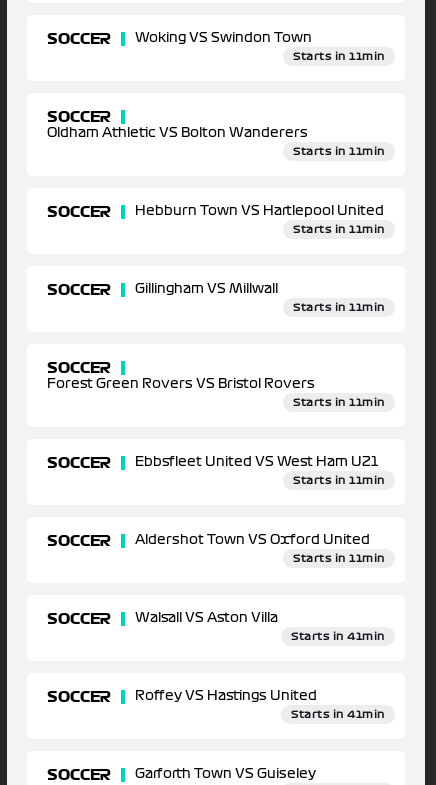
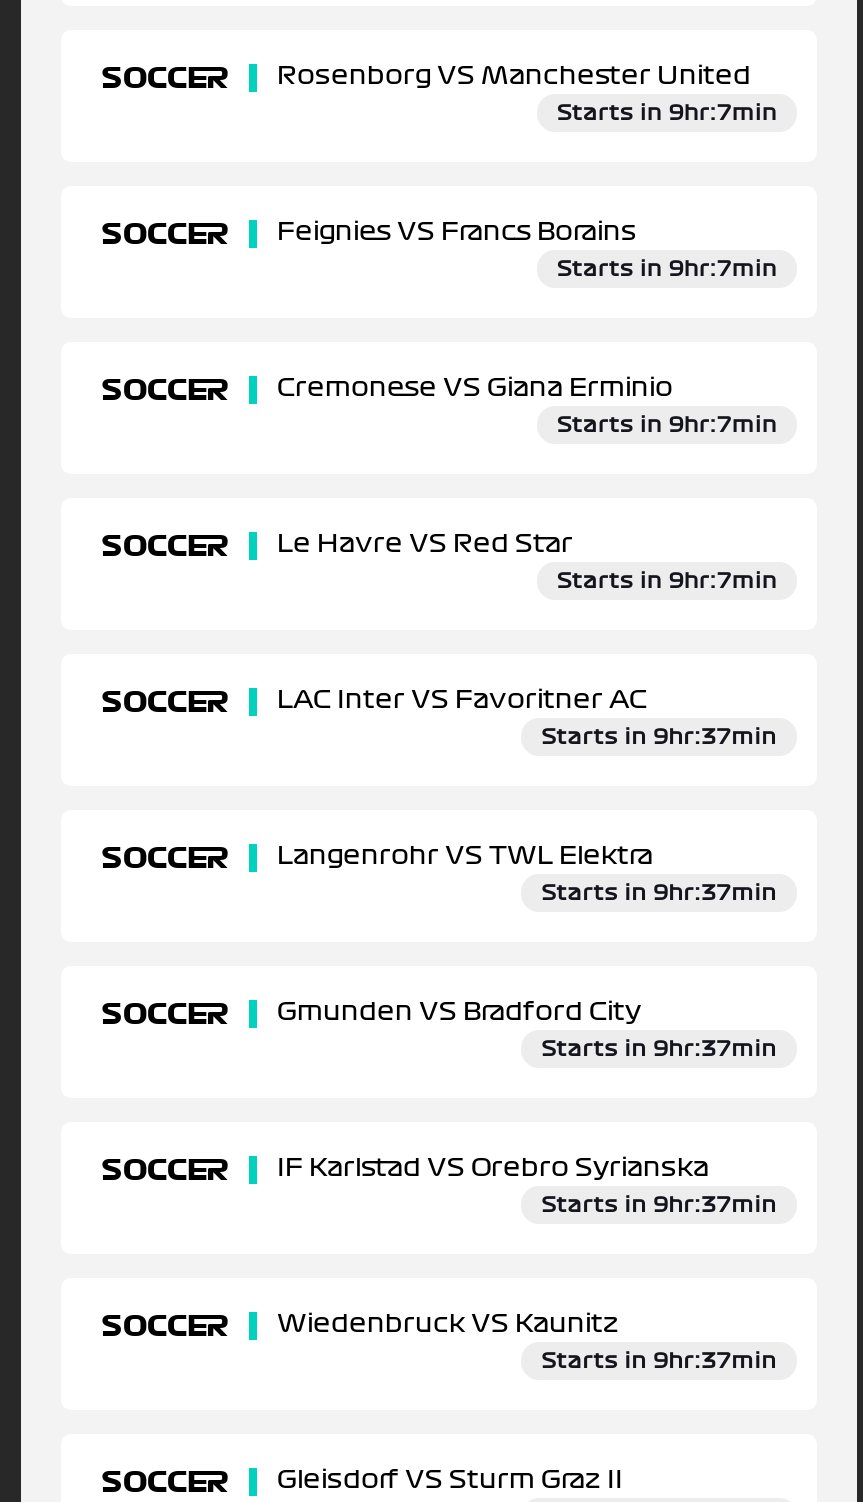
[135,32,312,44] Woking VS Swindon Town -> [277,64,751,88] Rosenborg VS Manchester United
[293,51,385,62] Starts in 11min -> [557,102,777,124] Starts in 9hr:7min
[47,127,308,139] Oldham Athletic VS Bolton Wanderers -> [277,220,637,244] Feignies VS Francs Borains
[293,146,385,157] Starts in 11min -> [557,258,777,280] Starts in 9hr:7min
[135,205,384,217] Hebburn Town VS Hartlepool United -> [277,376,673,400] Cremonese VS Giana Erminio
[293,224,385,235] Starts in 11min -> [557,414,777,436] Starts in 9hr:7min
[135,283,278,295] Gillingham VS Millwall -> [277,532,573,556] Le Havre VS Red Star
[293,302,385,313] Starts in 11min -> [557,570,777,592] Starts in 9hr:7min
[47,378,315,390] Forest Green Rovers VS Bristol Rovers -> [277,688,647,712] LAC Inter VS Favoritner AC
[293,397,385,408] Starts in 11min -> [541,726,777,748] Starts in 9hr:37min
[135,456,379,468] Ebbsfleet United VS West Ham U21 -> [277,844,653,868] Langenrohr VS TWL Elektra
[293,475,385,486] Starts in 11min -> [541,882,777,904] Starts in 9hr:37min
[135,534,370,546] Aldershot Town VS Oxford United -> [277,1000,641,1024] Gmunden VS Bradford City
[293,553,385,564] Starts in 11min -> [541,1038,777,1060] Starts in 9hr:37min
[135,612,278,624] Walsall VS Aston Villa -> [277,1156,709,1180] IF Karlstad VS Orebro Syrianska
[291,631,385,642] Starts in 41min -> [541,1194,777,1216] Starts in 9hr:37min
[135,690,317,702] Roffey VS Hastings United -> [277,1312,619,1336] Wiedenbruck VS Kaunitz
[291,709,385,720] Starts in 41min -> [541,1350,777,1372] Starts in 9hr:37min
[135,768,316,780] Garforth Town VS Guiseley -> [277,1468,623,1492] Gleisdorf VS Sturm Graz II

